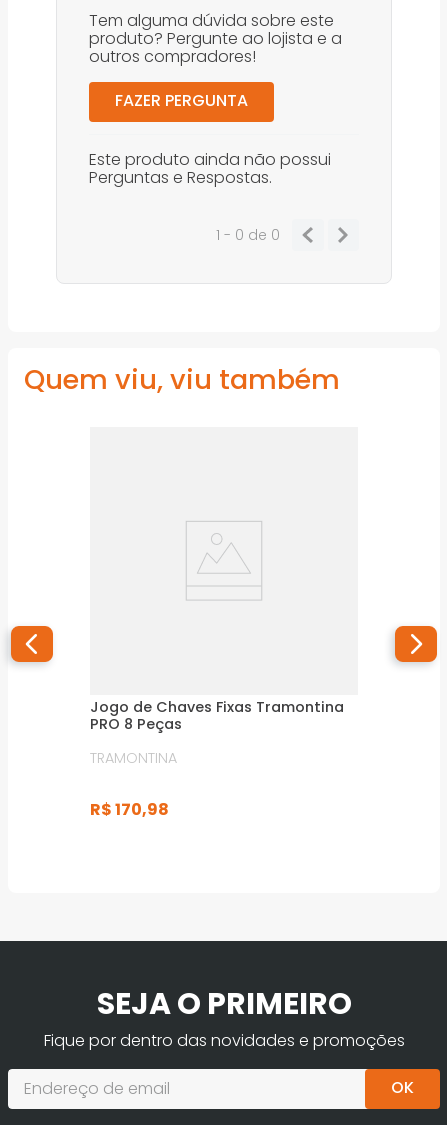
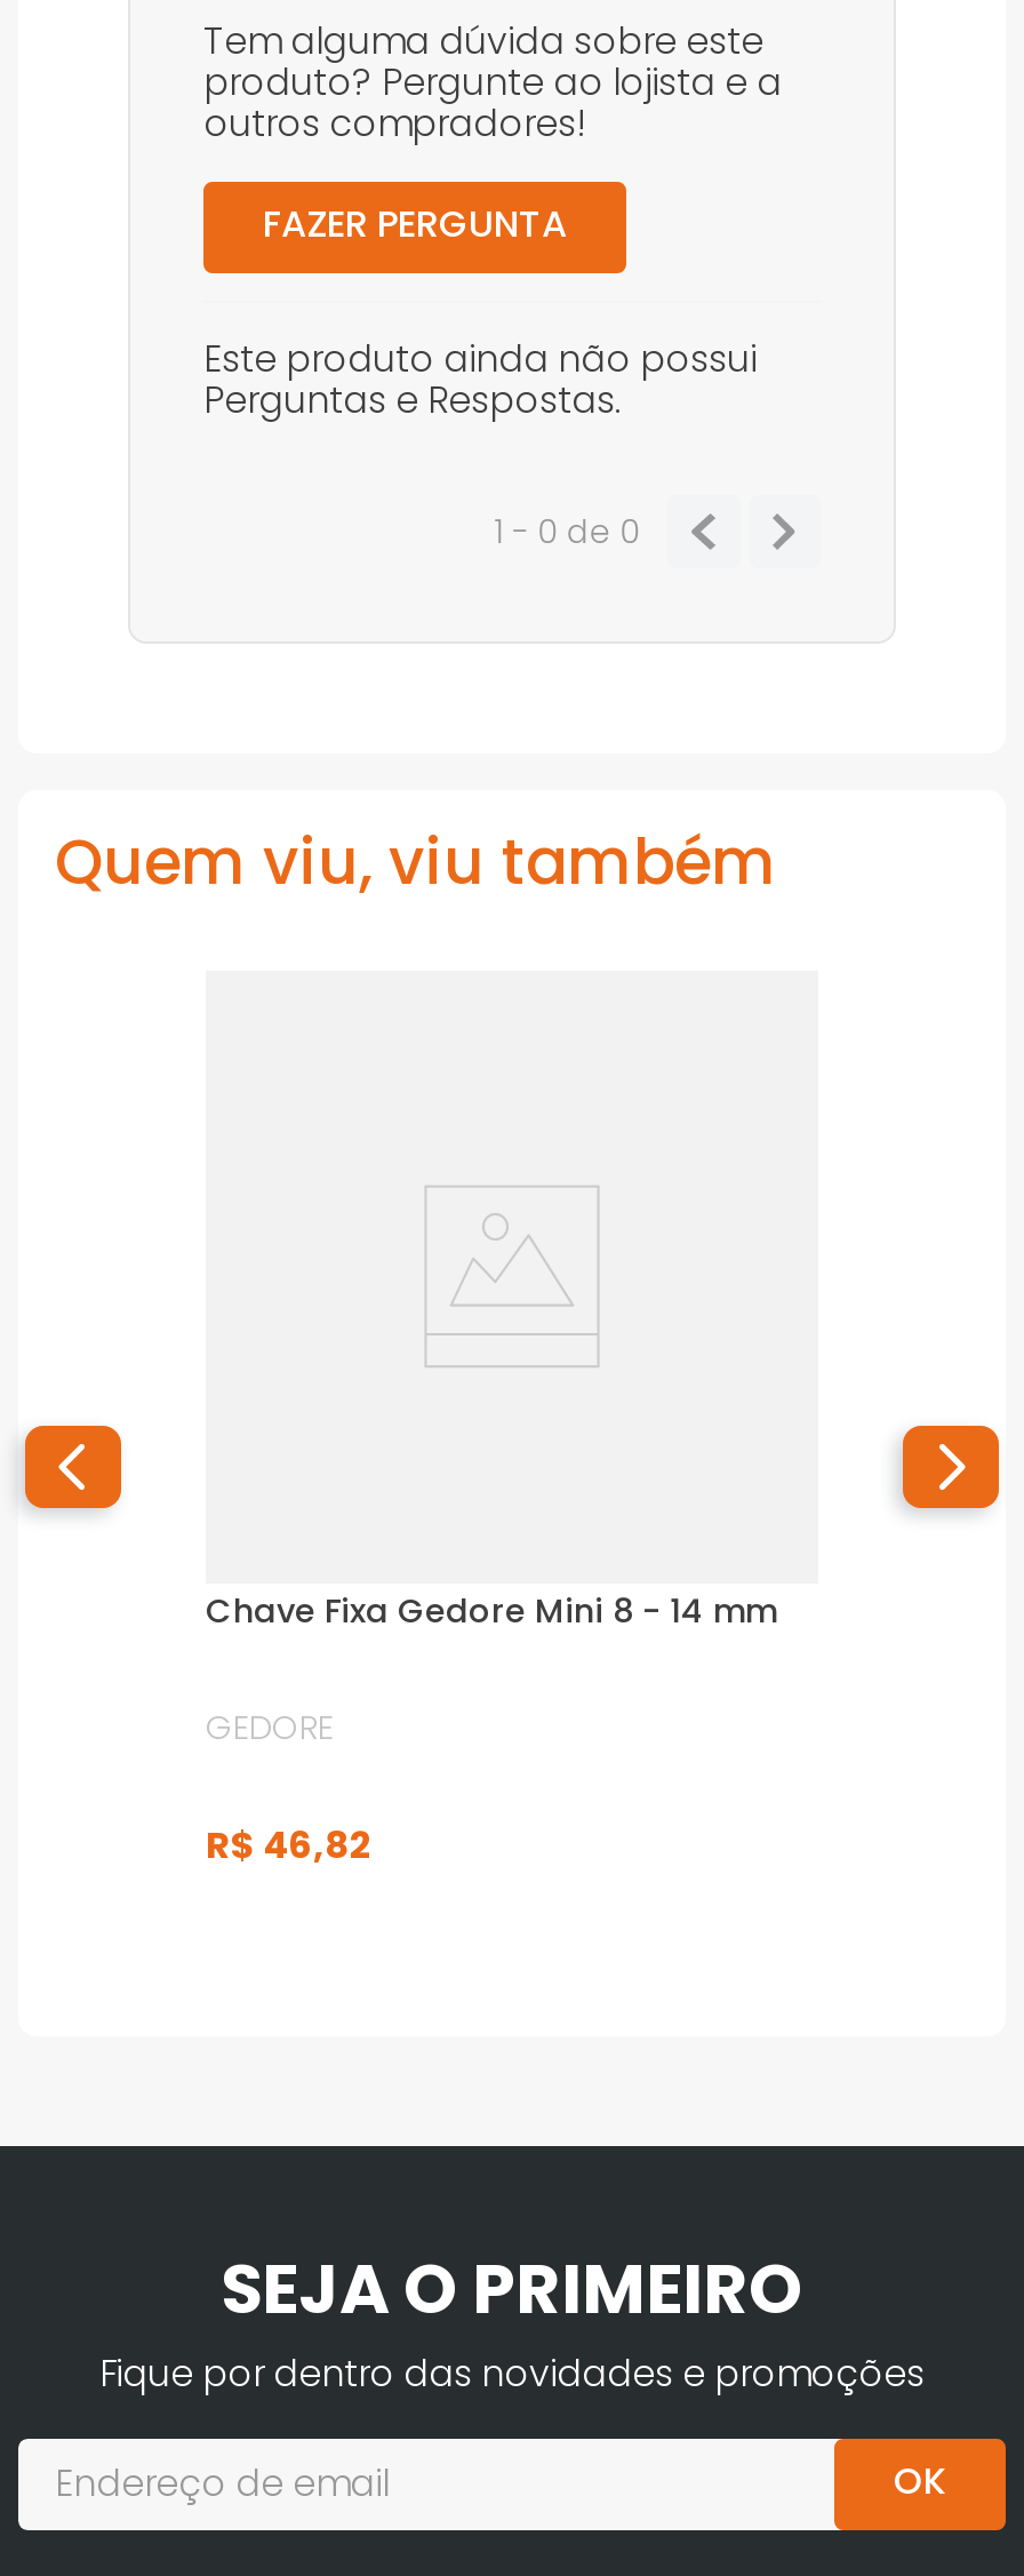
[90,697,344,734] Jogo de Chaves Fixas Tramontina | PRO 8 Peças -> [206,1588,777,1634] Chave Fixa Gedore Mini 8 - 14 mm
[90,748,177,768] TRAMONTINA -> [206,1705,334,1750] GEDORE
[90,798,169,821] R$ 170,98 -> [206,1819,373,1872] R$ 46,82

